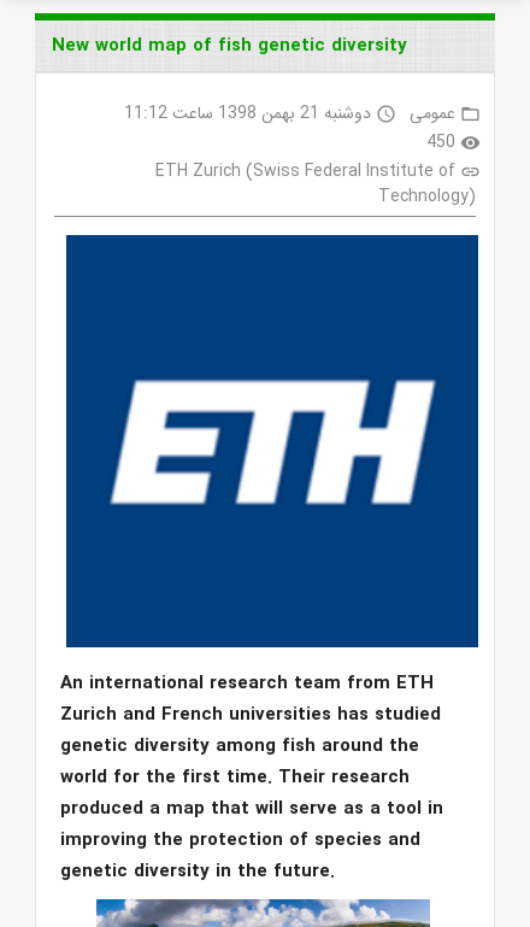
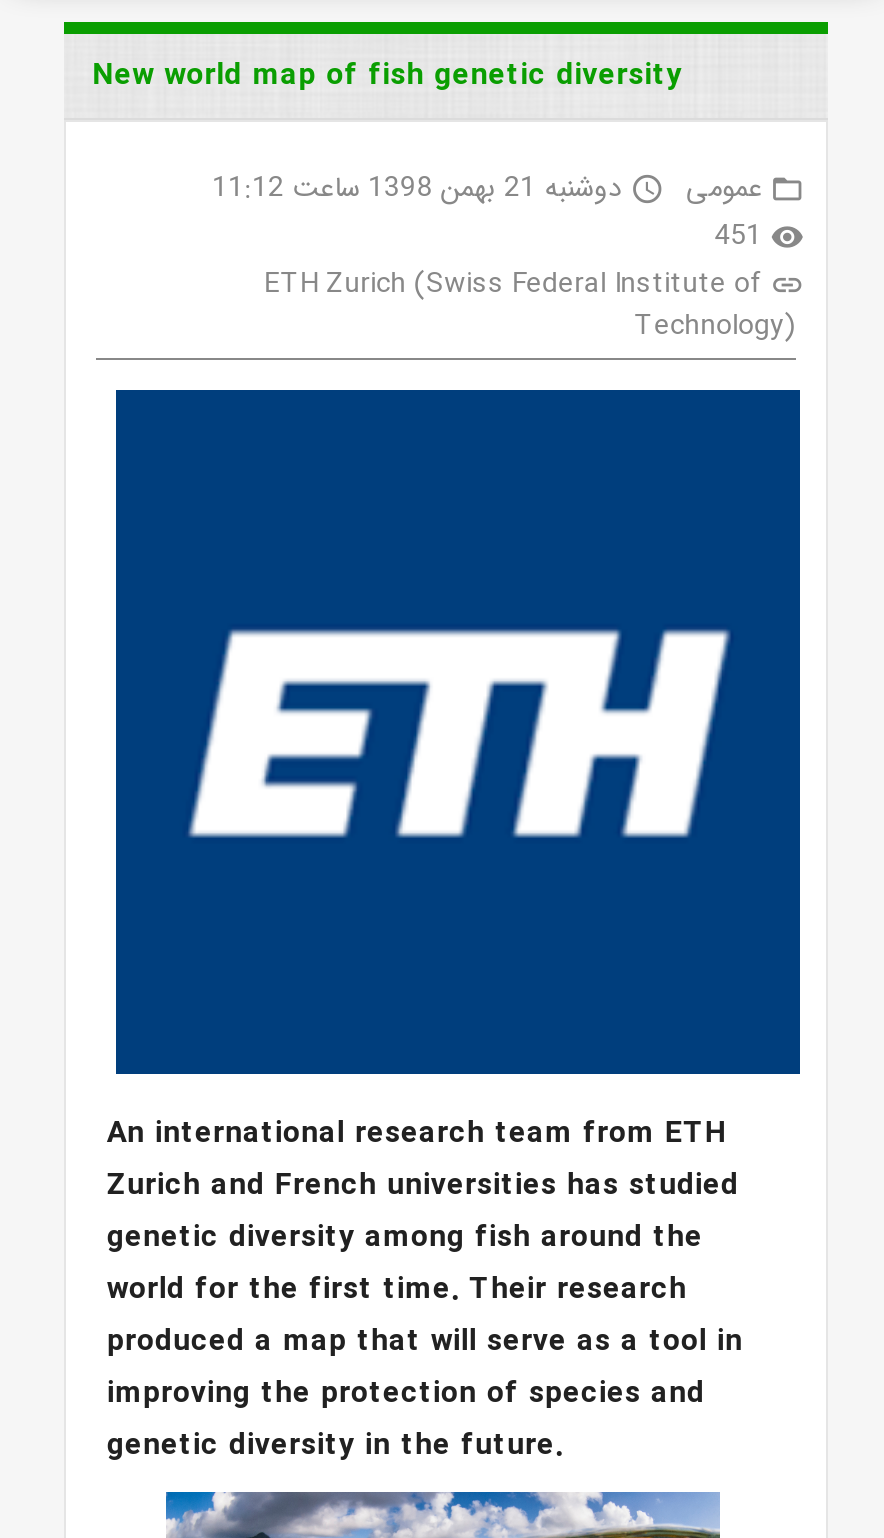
[427,129,455,156] 450 -> [714,214,762,258] 451

